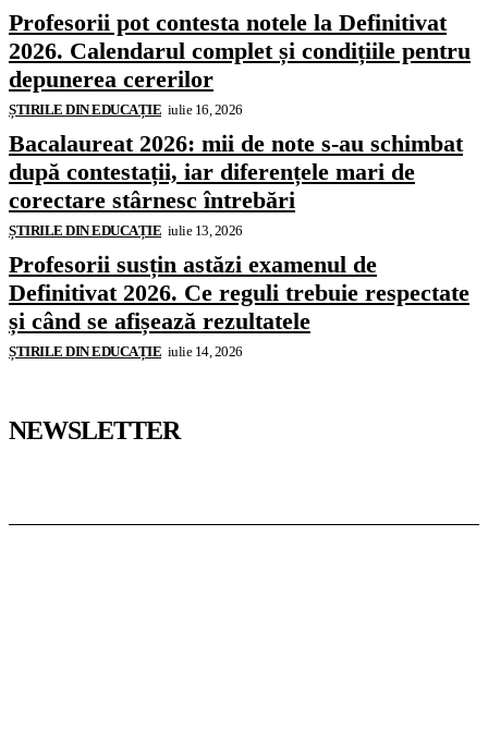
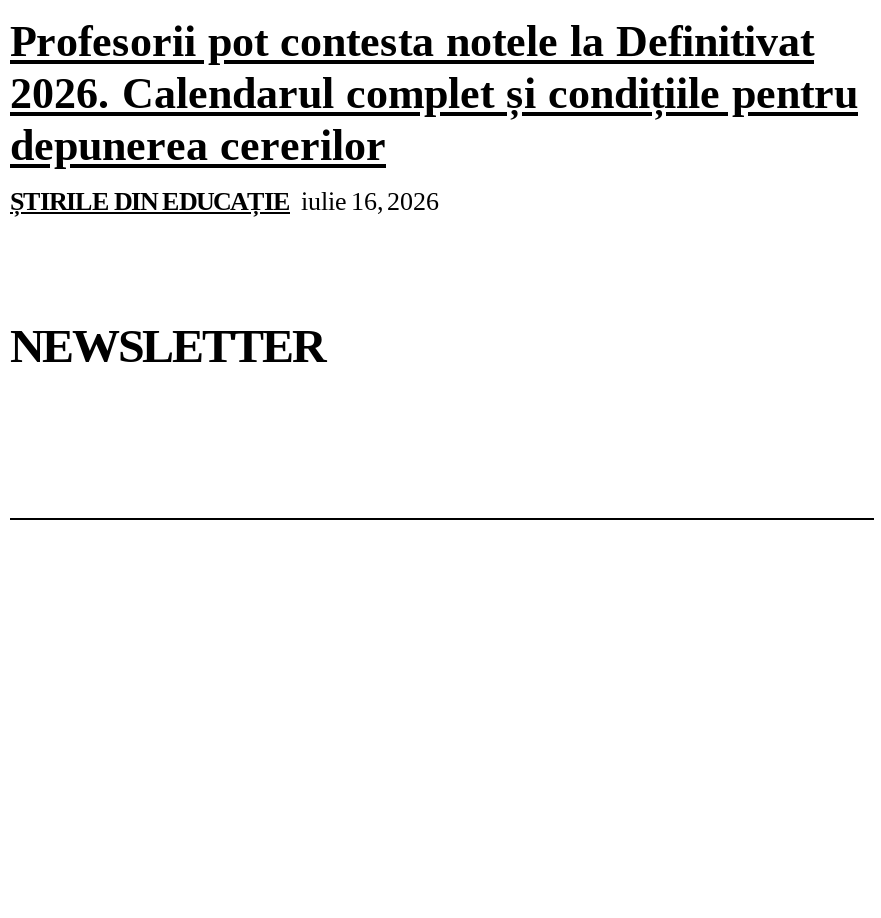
[9,130,469,360] Bacalaureat 2026: mii de note s-au schimbat | după contestații, iar diferențele mari de | corectare stârnesc întrebări | ȘTIRILE DIN EDUCAȚIE iulie 13, 2026 | Profesorii susțin astăzi examenul de | Definitivat 2026. Ce reguli trebuie respectate | și când se afișează rezultatele | ȘTIRILE DIN EDUCAȚIE iulie 14, 2026 -> none

